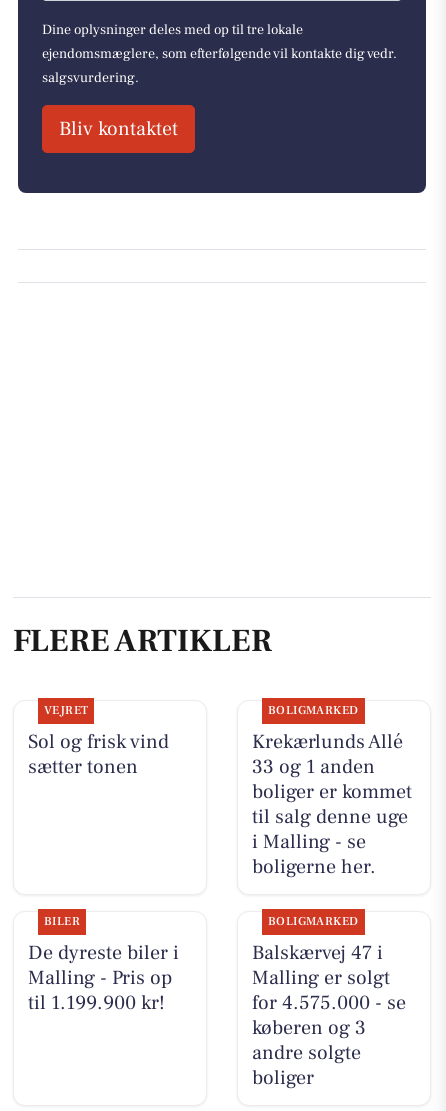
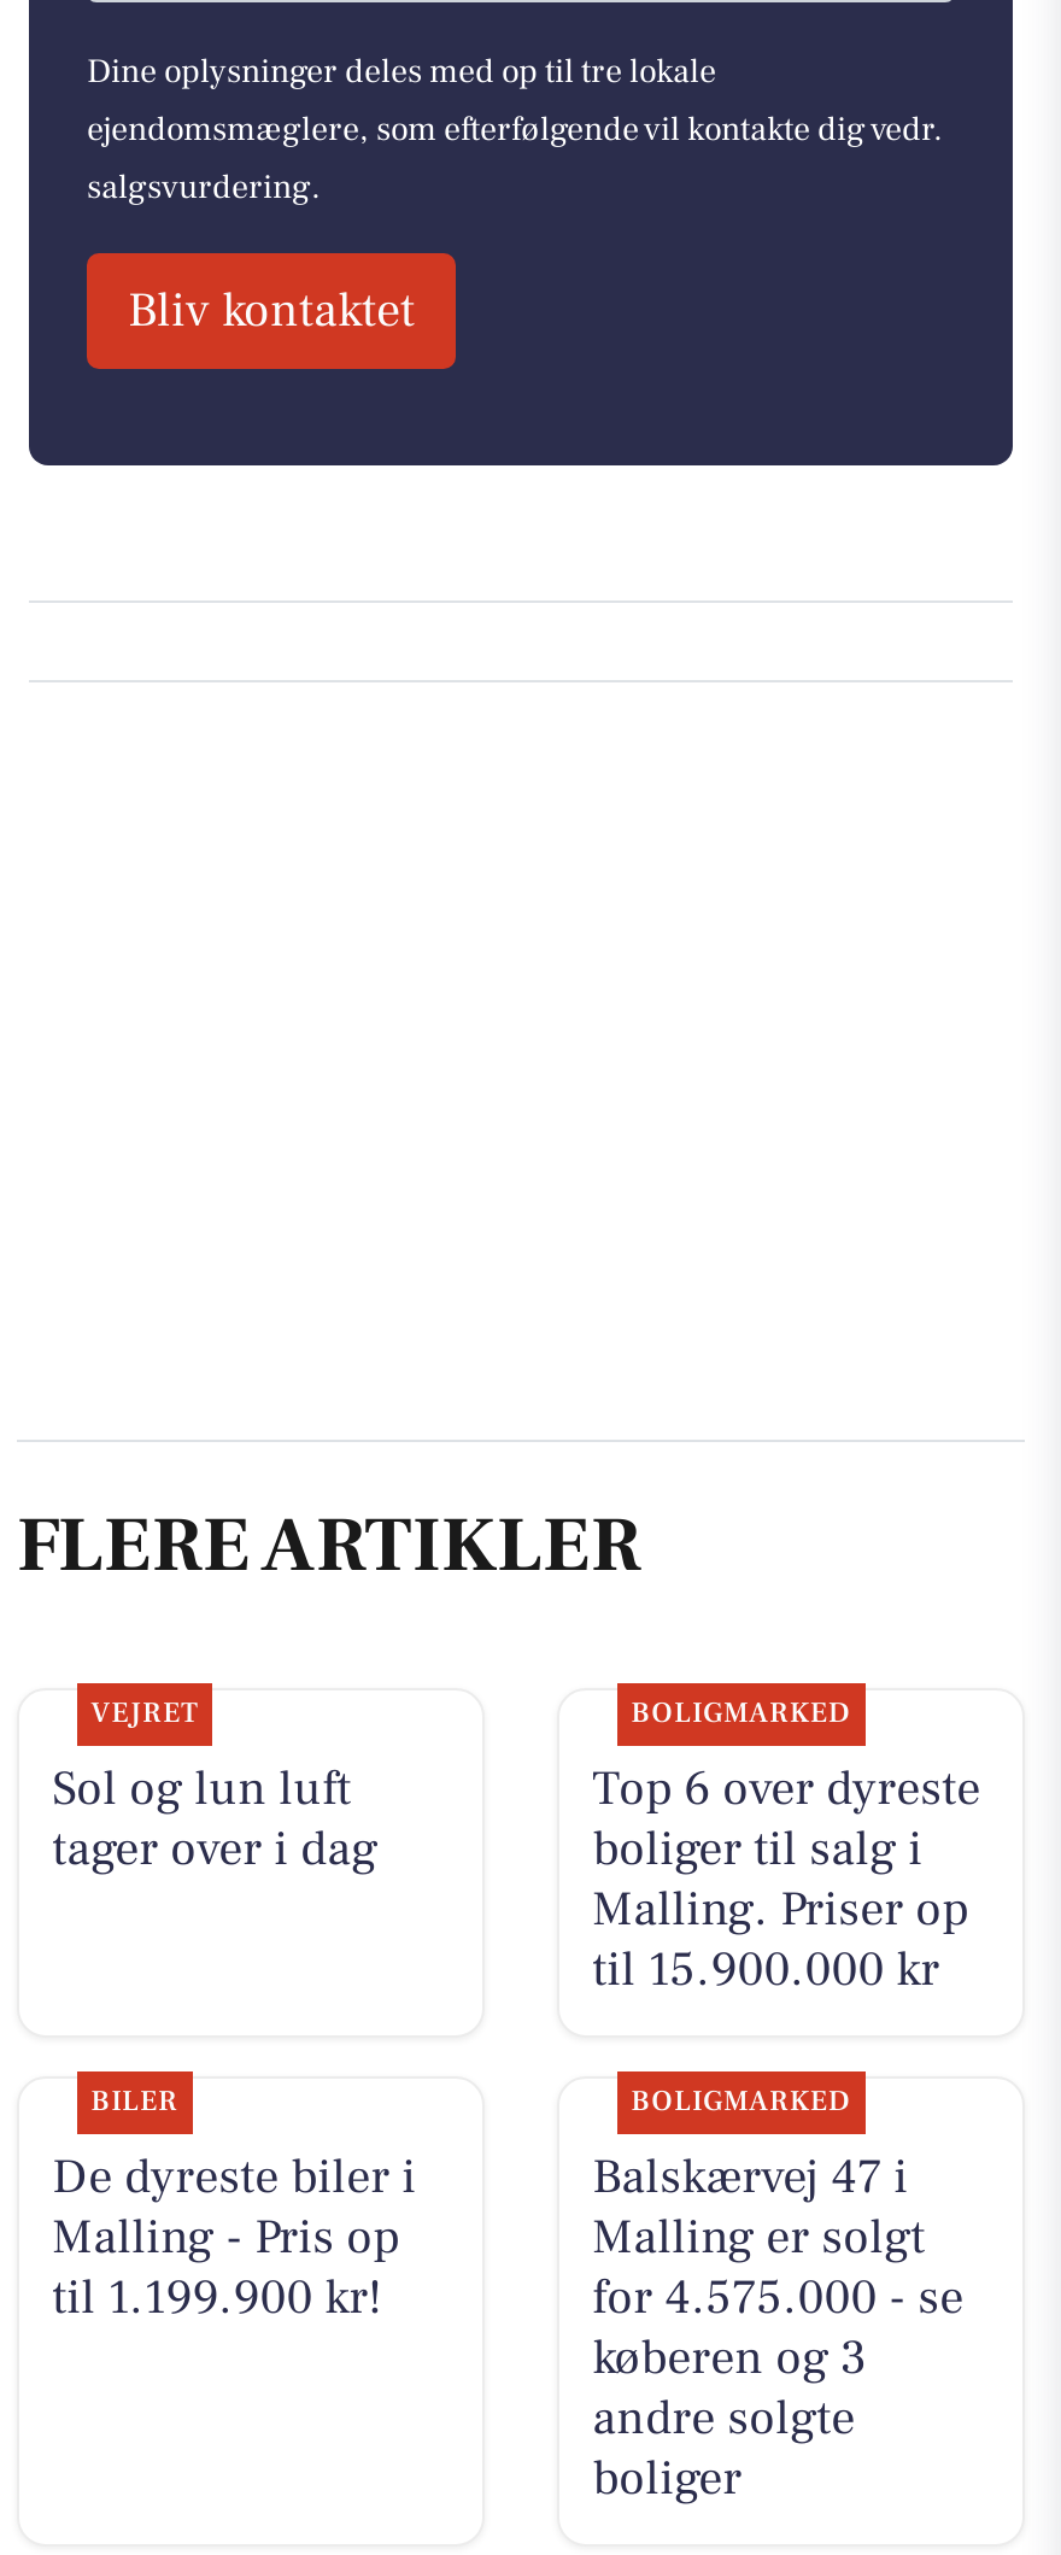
[28,729,169,780] Sol og frisk vind | sætter tonen -> [52,1758,378,1881] Sol og lun luft | tager over i dag
[252,729,412,880] Krekærlunds Allé | 33 og 1 anden | boliger er kommet | til salg denne uge | i Malling - se | boligerne her. -> [592,1758,980,2002] Top 6 over dyreste | boliger til salg i | Malling. Priser op | til 15.900.000 kr

